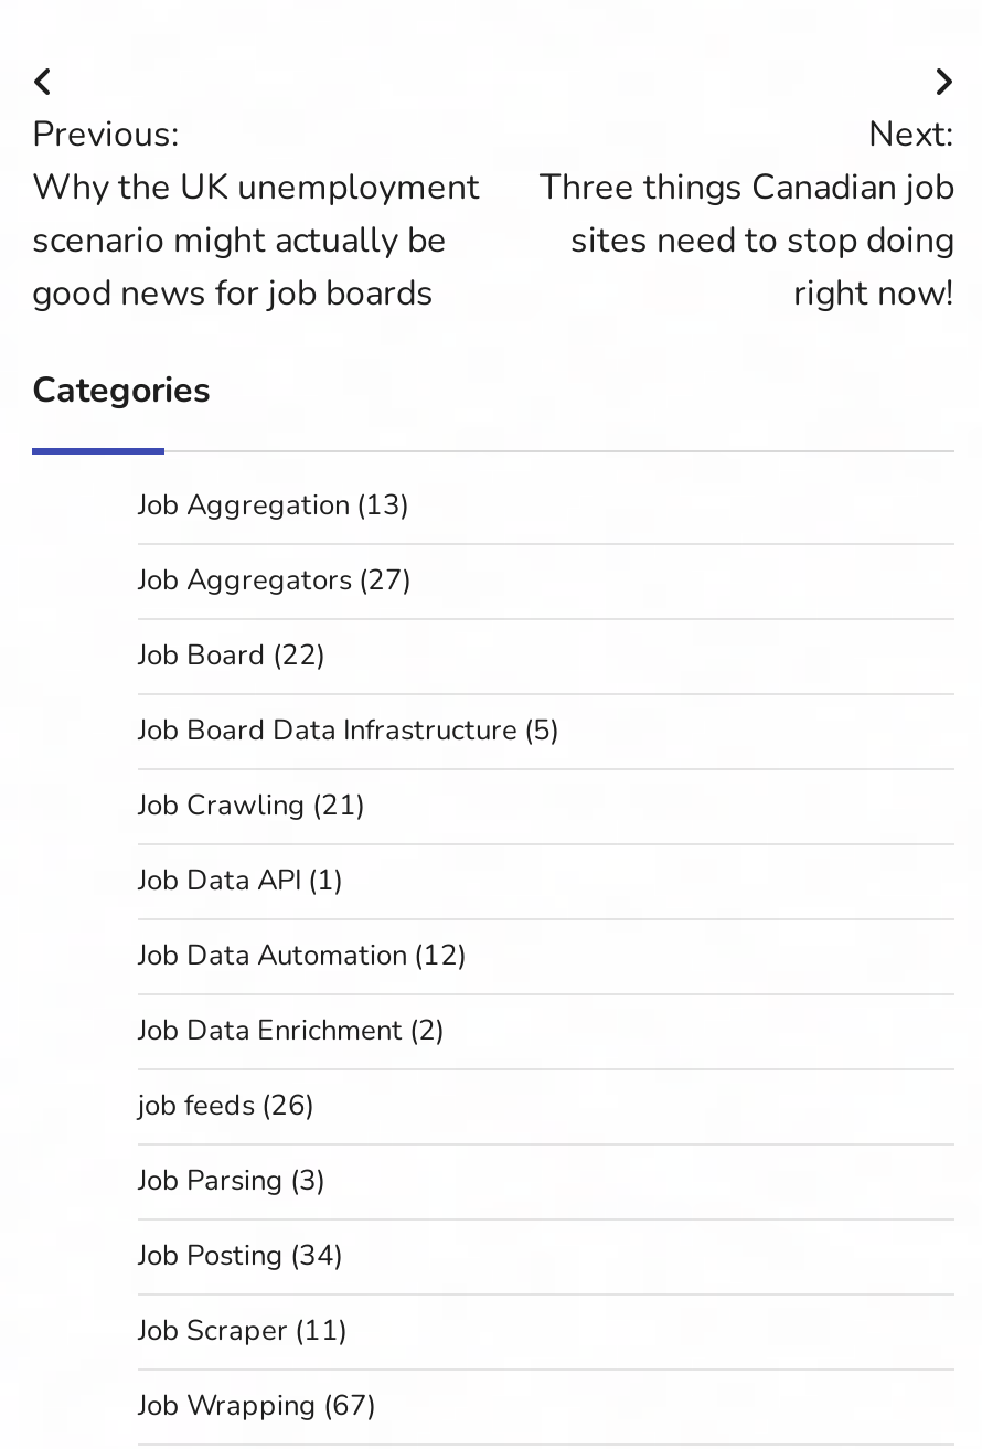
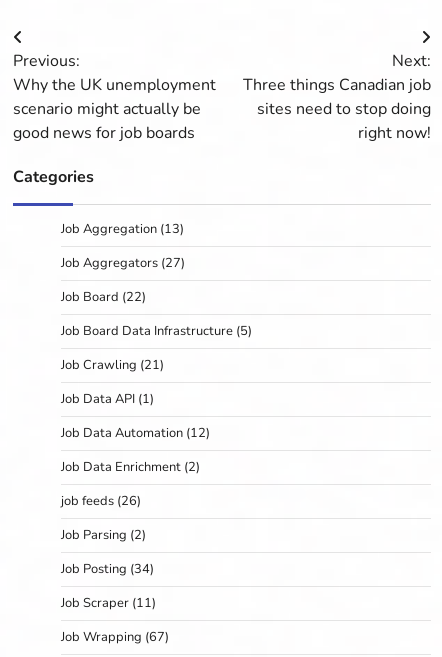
[138,1162,325,1201] Job Parsing (3) -> [61,526,146,544] Job Parsing (2)

